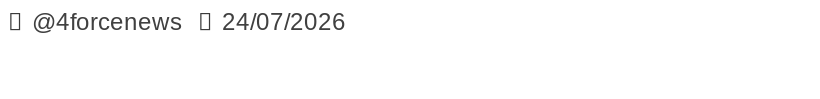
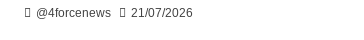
[32,9,346,37] @4forcenews 24/07/2026 -> [35,6,192,20] @4forcenews 21/07/2026

